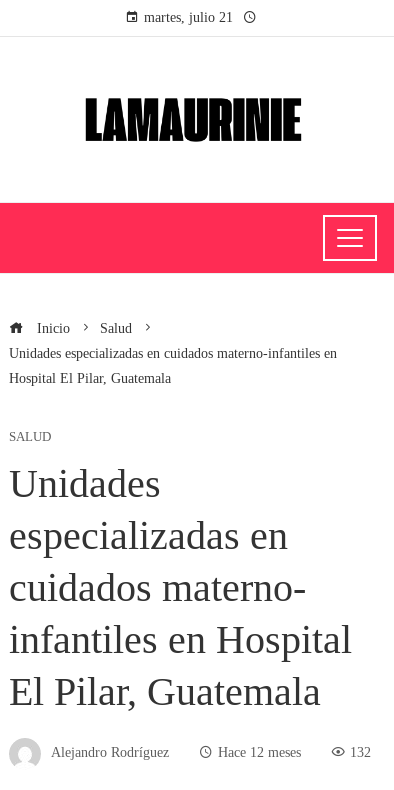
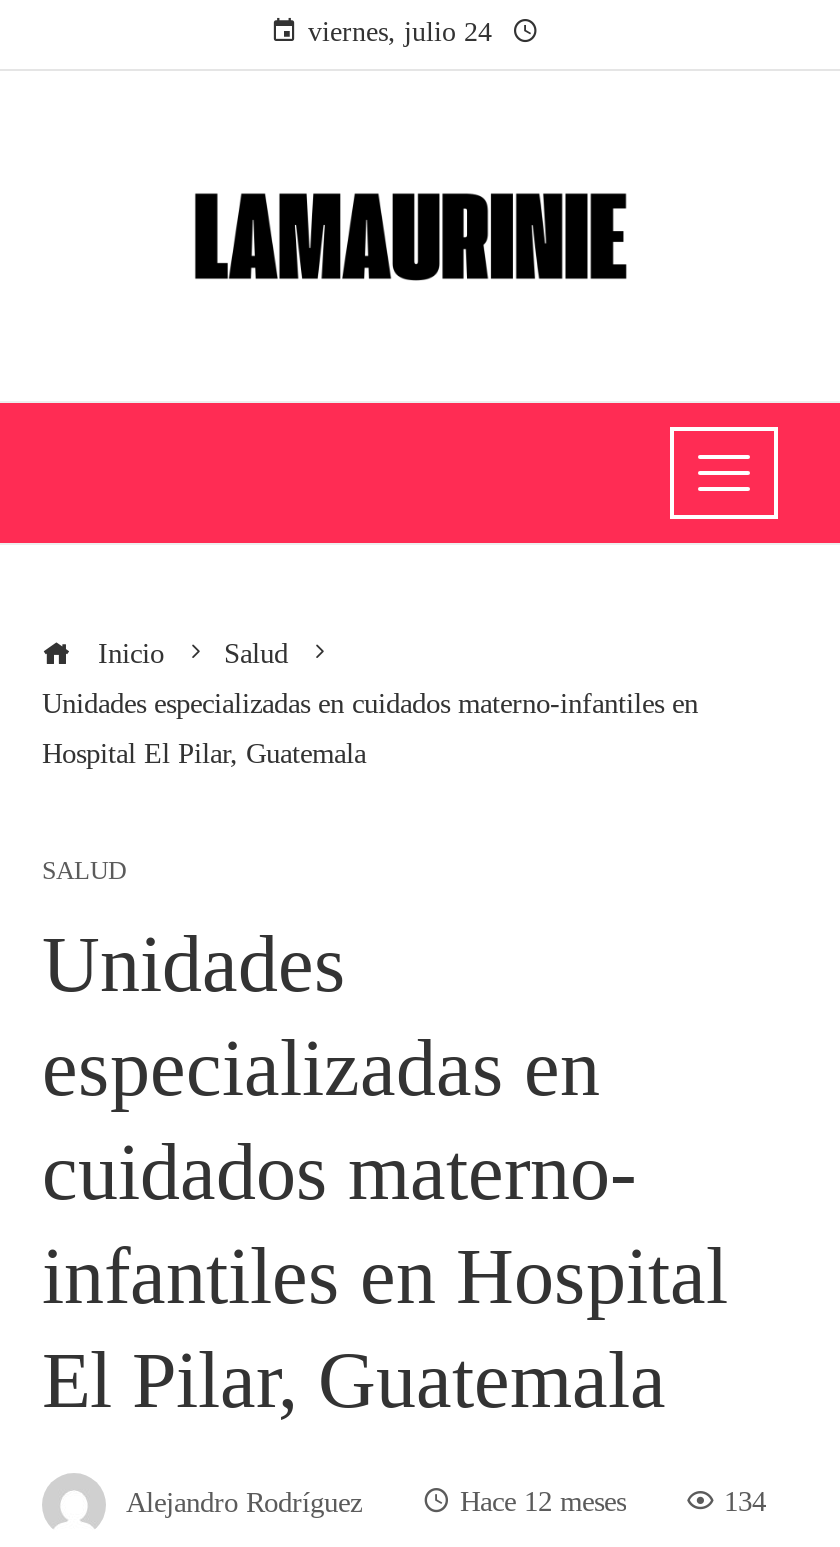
[143,10,232,25] martes, julio 21 -> [308,17,492,47] viernes, julio 24
[350,744,371,760] 132 -> [724,1486,766,1518] 134

